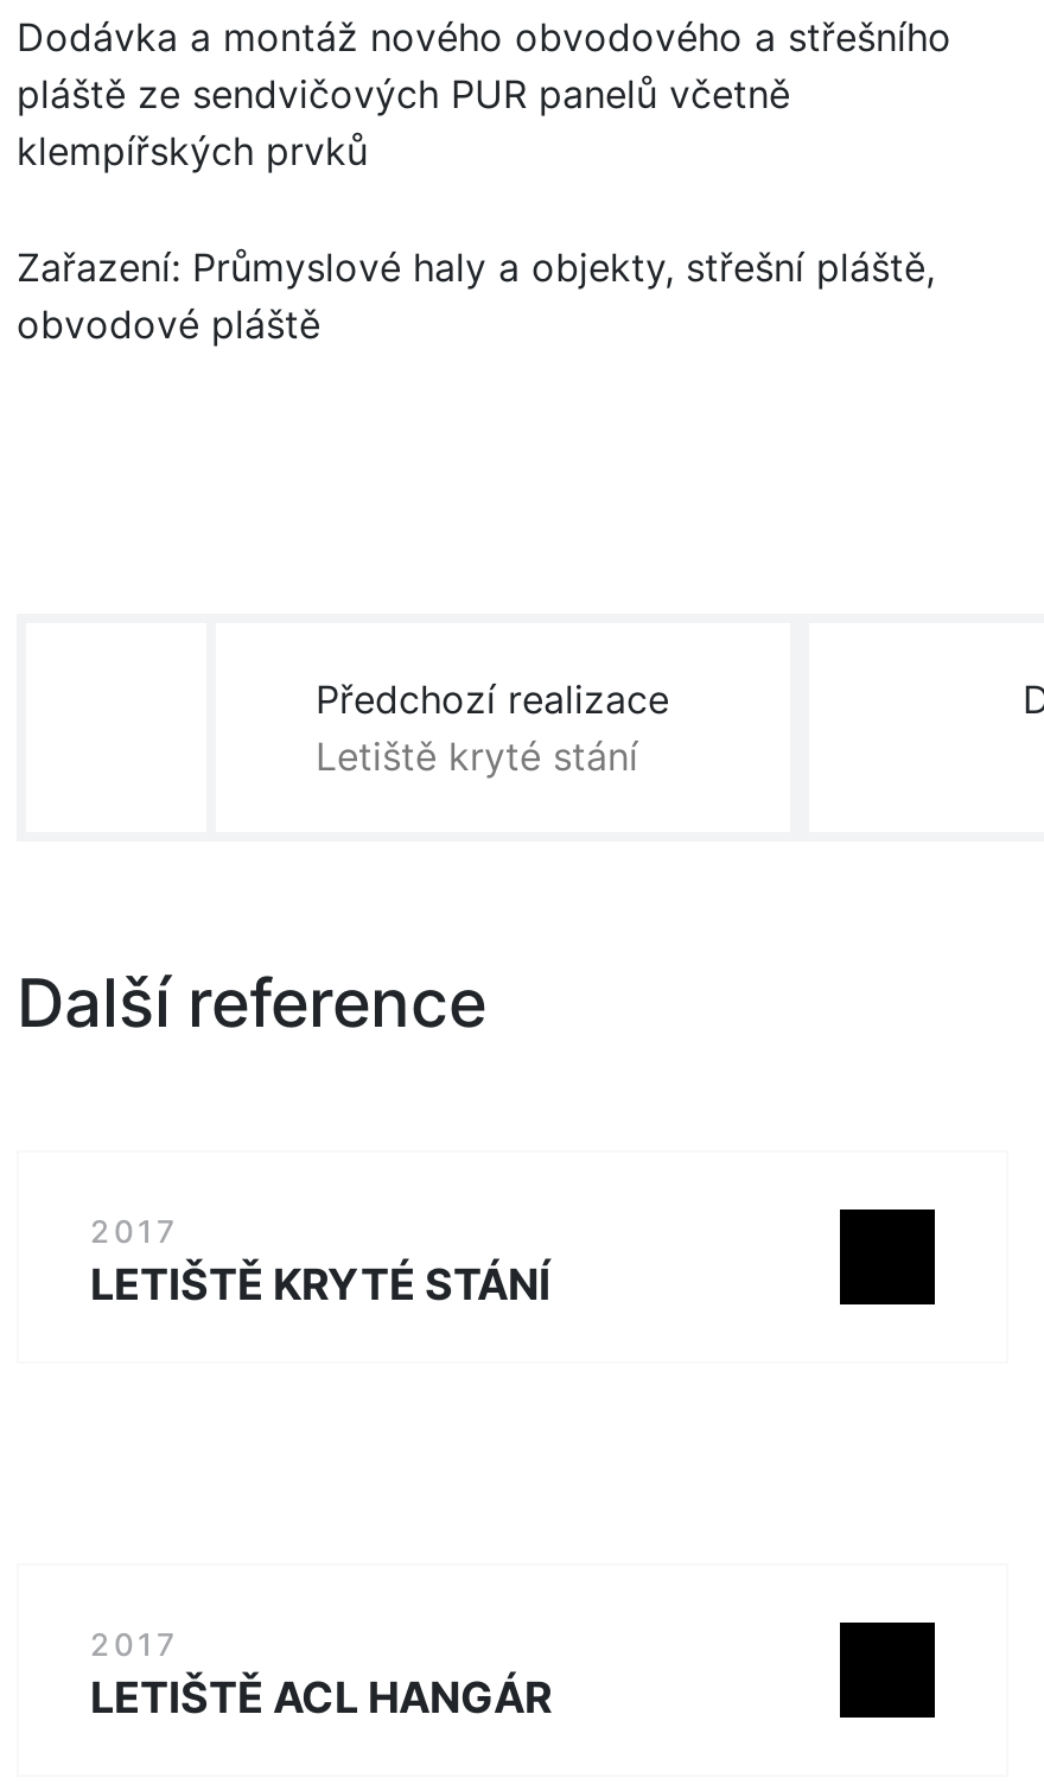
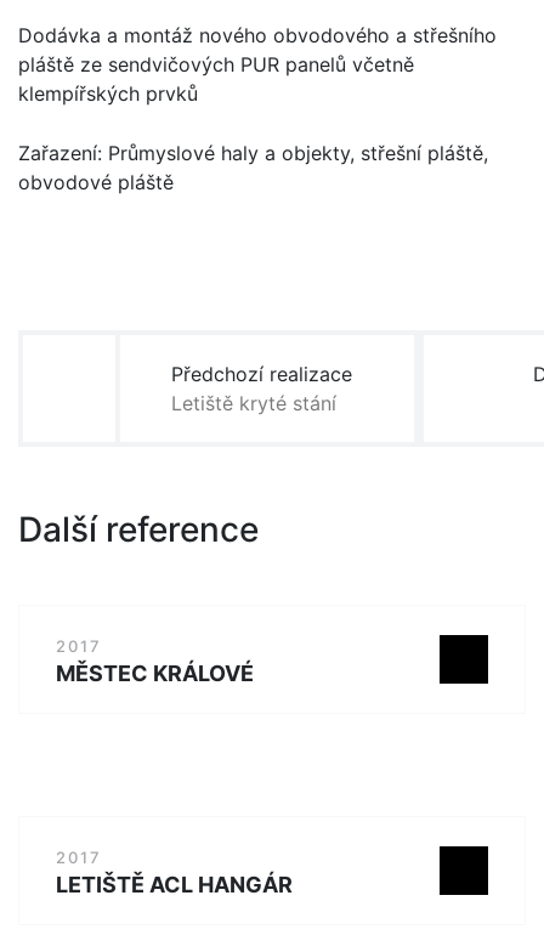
[90,1259,550,1309] LETIŠTĚ KRYTÉ STÁNÍ -> [56,661,254,686] MĚSTEC KRÁLOVÉ

